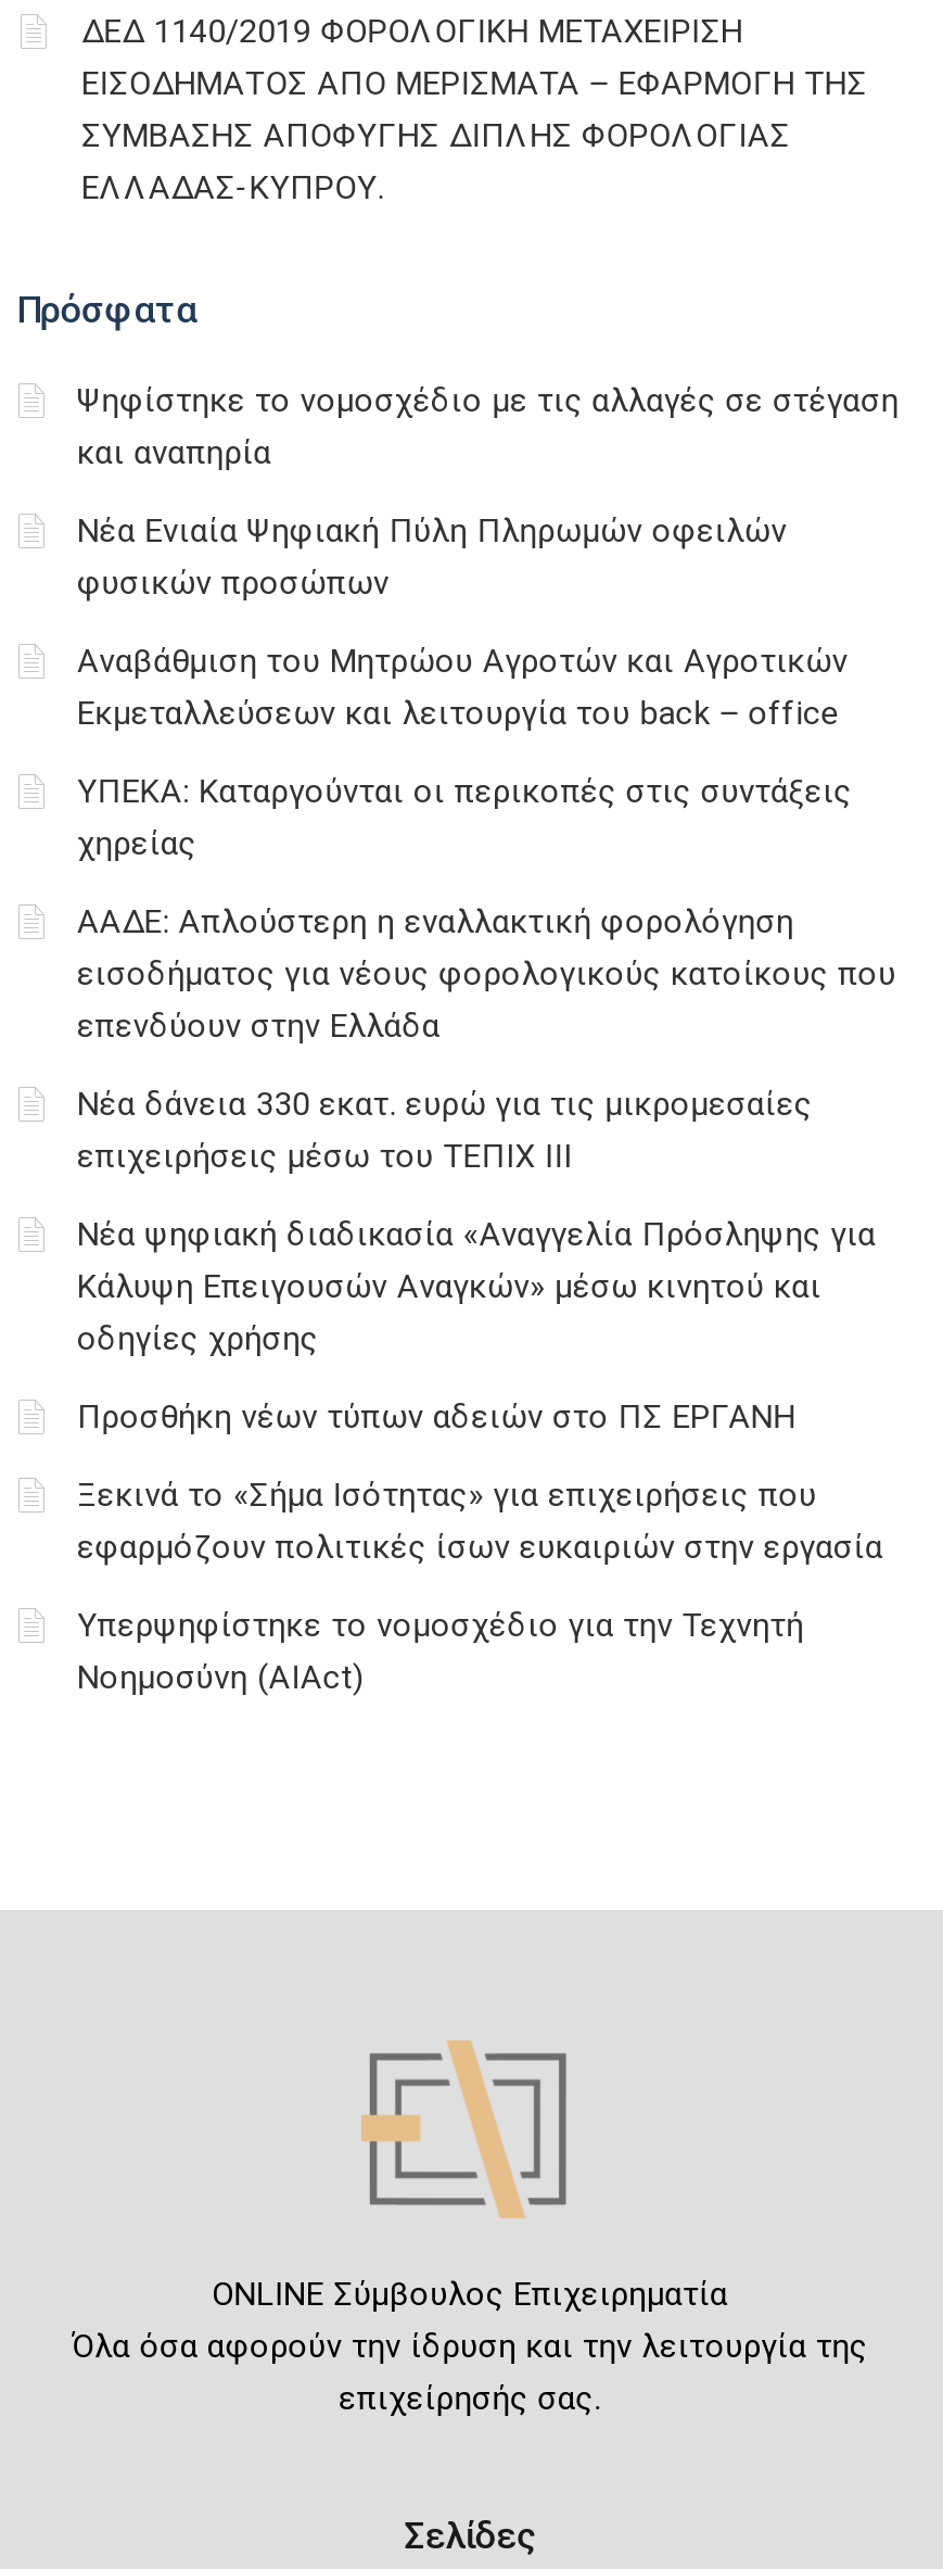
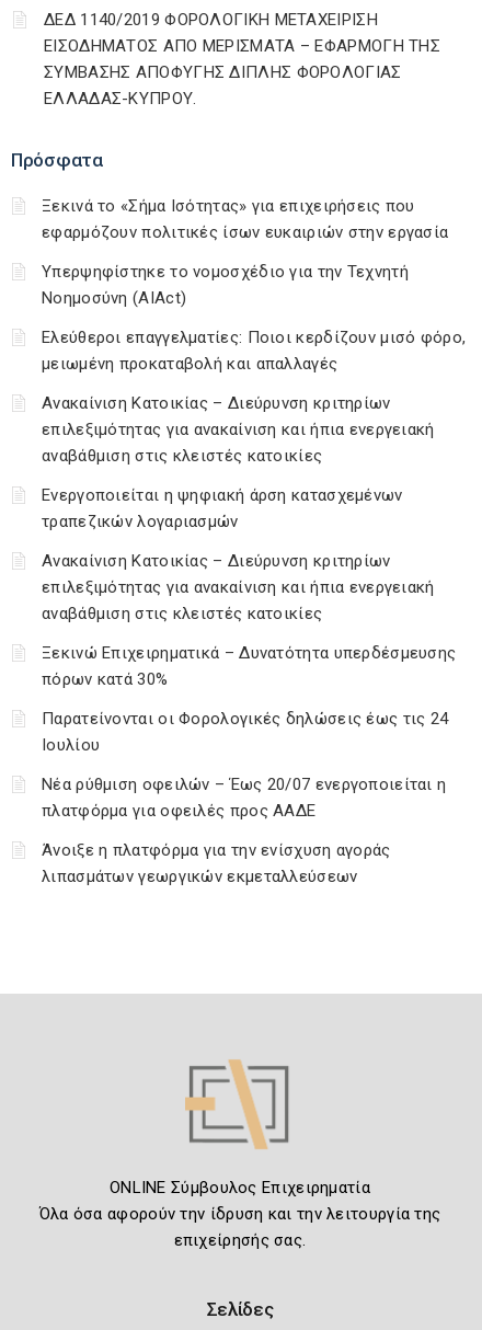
[77,381,899,1437] Ψηφίστηκε το νομοσχέδιο με τις αλλαγές σε στέγαση | και αναπηρία | Νέα Ενιαία Ψηφιακή Πύλη Πληρωμών οφειλών | φυσικών προσώπων | Αναβάθμιση του Μητρώου Αγροτών και Αγροτικών | Εκμεταλλεύσεων και λειτουργία του back – office | ΥΠΕΚΑ: Καταργούνται οι περικοπές στις συντάξεις | χηρείας | ΑΑΔΕ: Απλούστερη η εναλλακτική φορολόγηση | εισοδήματος για νέους φορολογικούς κατοίκους που | επενδύουν στην Ελλάδα | Νέα δάνεια 330 εκατ. ευρώ για τις μικρομεσαίες | επιχειρήσεις μέσω του ΤΕΠΙΧ ΙΙΙ | Νέα ψηφιακή διαδικασία «Αναγγελία Πρόσληψης για | Κάλυψη Επειγουσών Αναγκών» μέσω κινητού και | οδηγίες χρήσης | Προσθήκη νέων τύπων αδειών στο ΠΣ ΕΡΓΑΝΗ -> none
moved [77,1476,883,1697] -> [42,196,448,308]: Ξεκινά το «Σήμα Ισότητας» για επιχειρήσεις που | εφαρμόζουν πολιτικές ίσων ευκαιριών στην εργασία | Υπερψηφίστηκε το νομοσχέδιο για την Τεχνητή | Νοημοσύνη (AIAct)
none -> [42,328,466,886] Ελεύθεροι επαγγελματίες: Ποιοι κερδίζουν μισό φόρο, | μειωμένη προκαταβολή και απαλλαγές | Ανακαίνιση Κατοικίας – Διεύρυνση κριτηρίων | επιλεξιμότητας για ανακαίνιση και ήπια ενεργειακή | αναβάθμιση στις κλειστές κατοικίες | Ενεργοποιείται η ψηφιακή άρση κατασχεμένων | τραπεζικών λογαριασμών | Ανακαίνιση Κατοικίας – Διεύρυνση κριτηρίων | επιλεξιμότητας για ανακαίνιση και ήπια ενεργειακή | αναβάθμιση στις κλειστές κατοικίες | Ξεκινώ Επιχειρηματικά – Δυνατότητα υπερδέσμευσης | πόρων κατά 30% | Παρατείνονται οι Φορολογικές δηλώσεις έως τις 24 | Ιουλίου | Νέα ρύθμιση οφειλών – Έως 20/07 ενεργοποιείται η | πλατφόρμα για οφειλές προς ΑΑΔΕ | Άνοιξε η πλατφόρμα για την ενίσχυση αγοράς | λιπασμάτων γεωργικών εκμεταλλεύσεων

